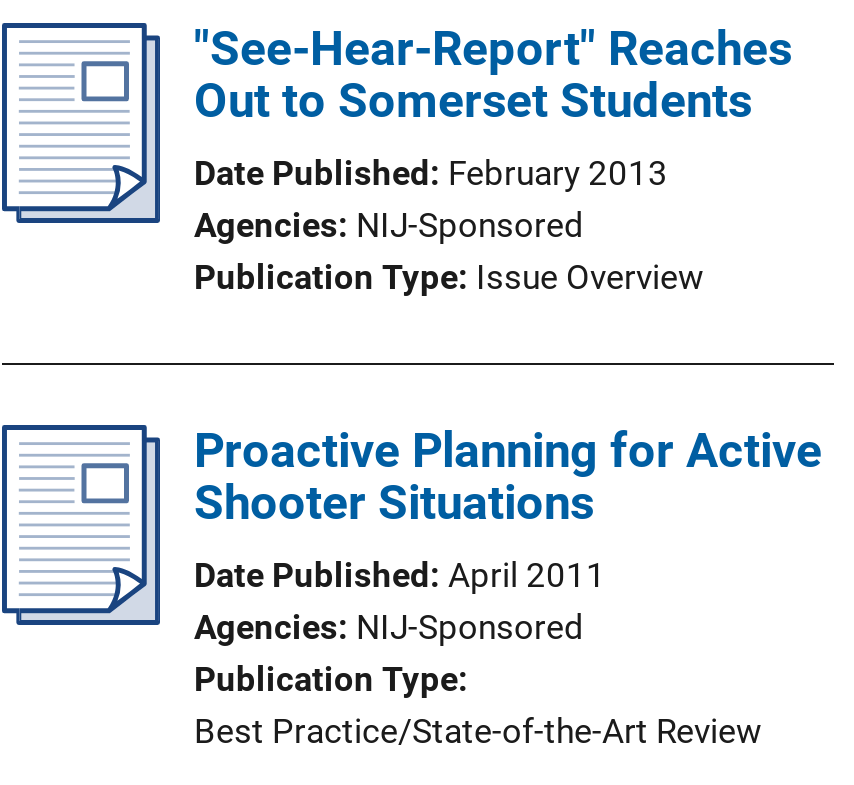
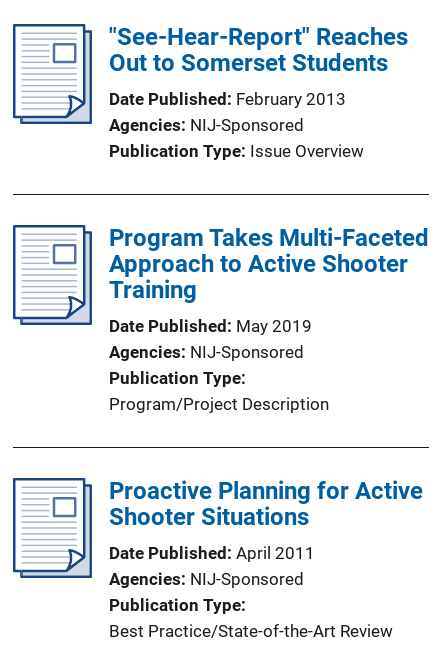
none -> [109,224,429,414] Program Takes Multi-Faceted | Approach to Active Shooter | Training | Date Published May 2019 | Agencies NIJ-Sponsored | Publication Type | Program/Project Description

